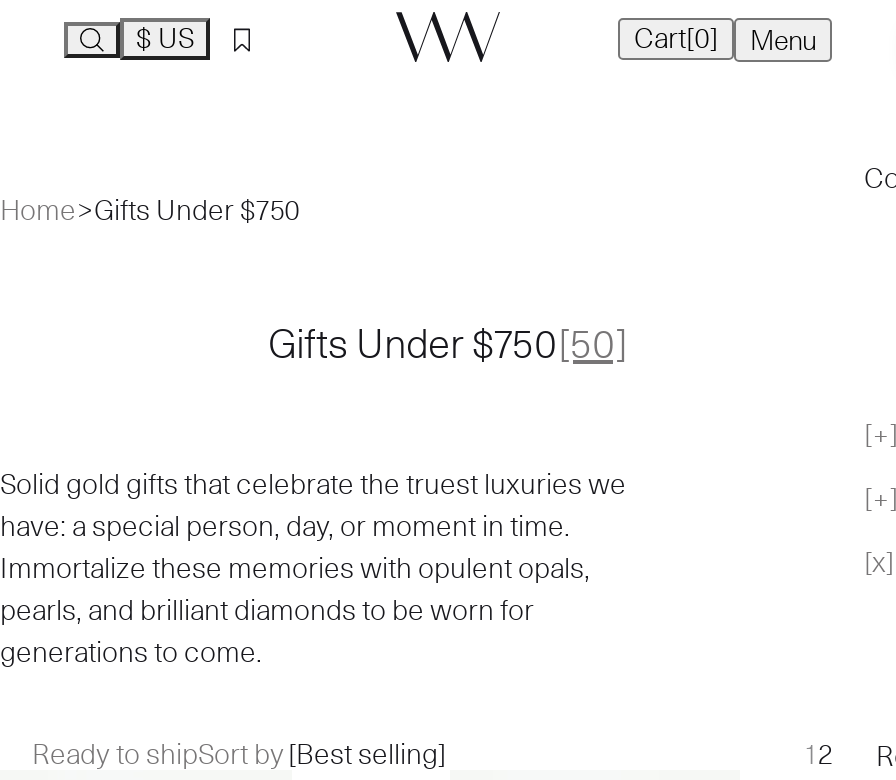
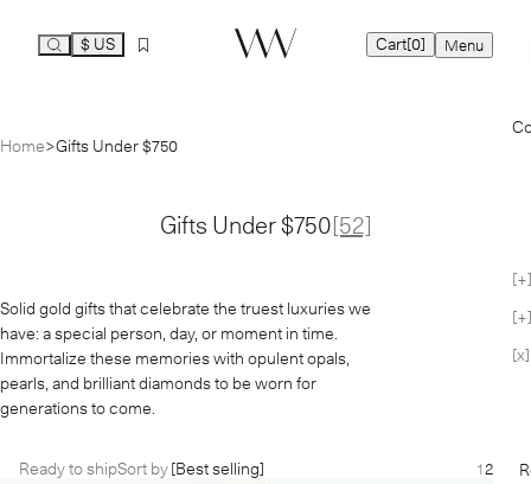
[268,321,628,369] Gifts Under $750[50] -> [159,212,372,240] Gifts Under $750[52]

